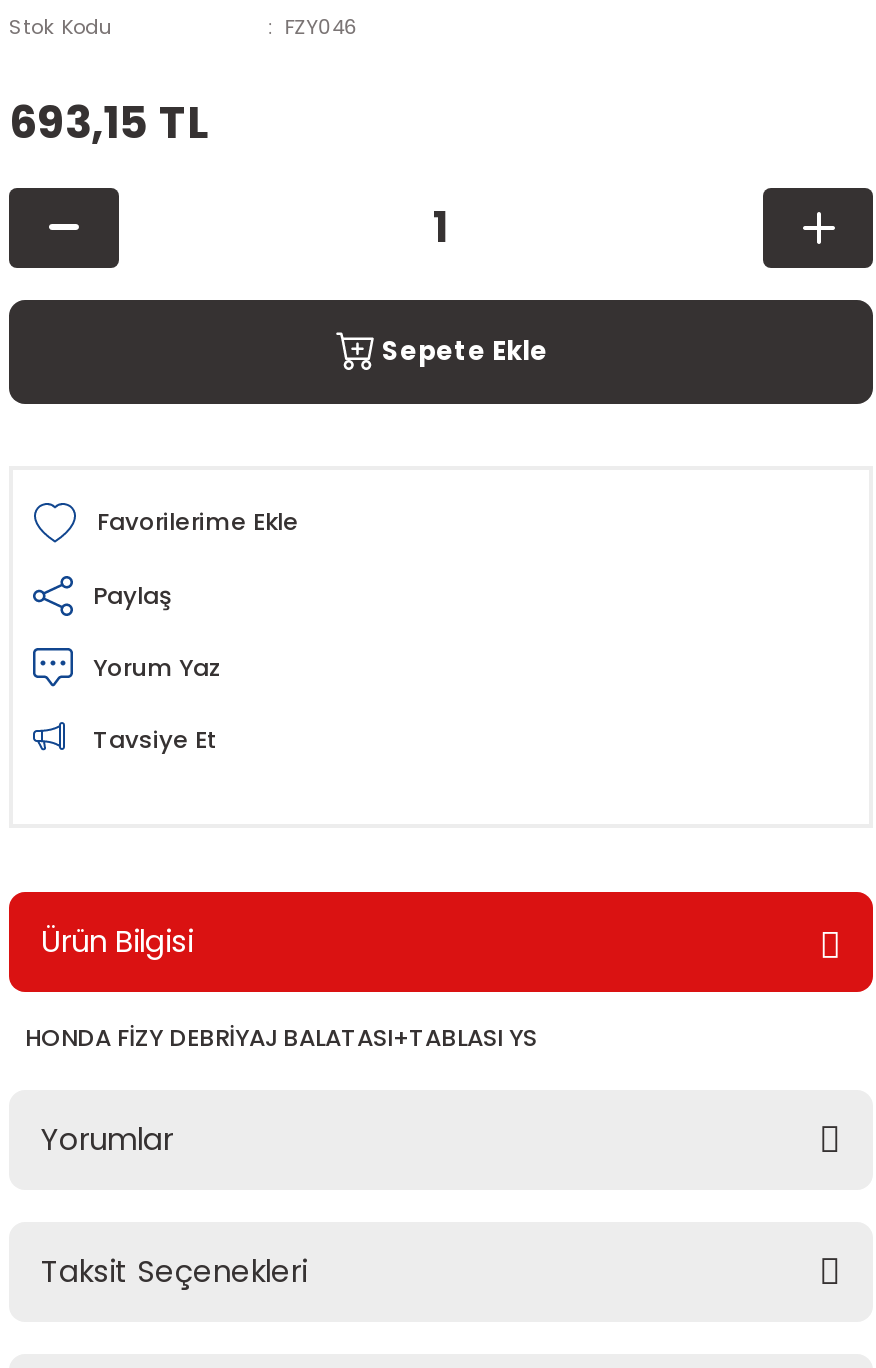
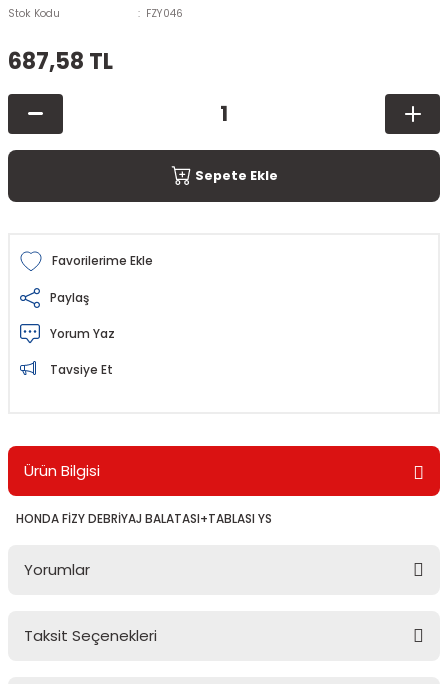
[9,91,207,153] 693,15 TL -> [8,45,113,76] 687,58 TL

